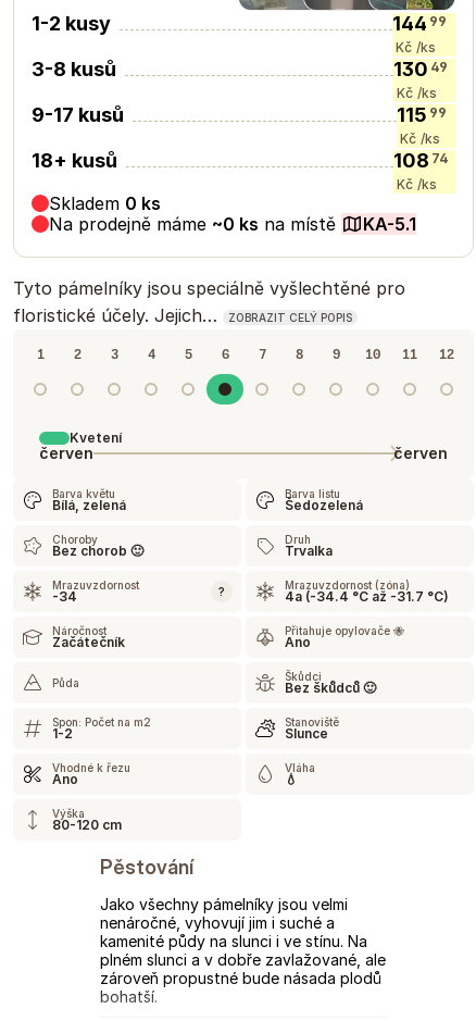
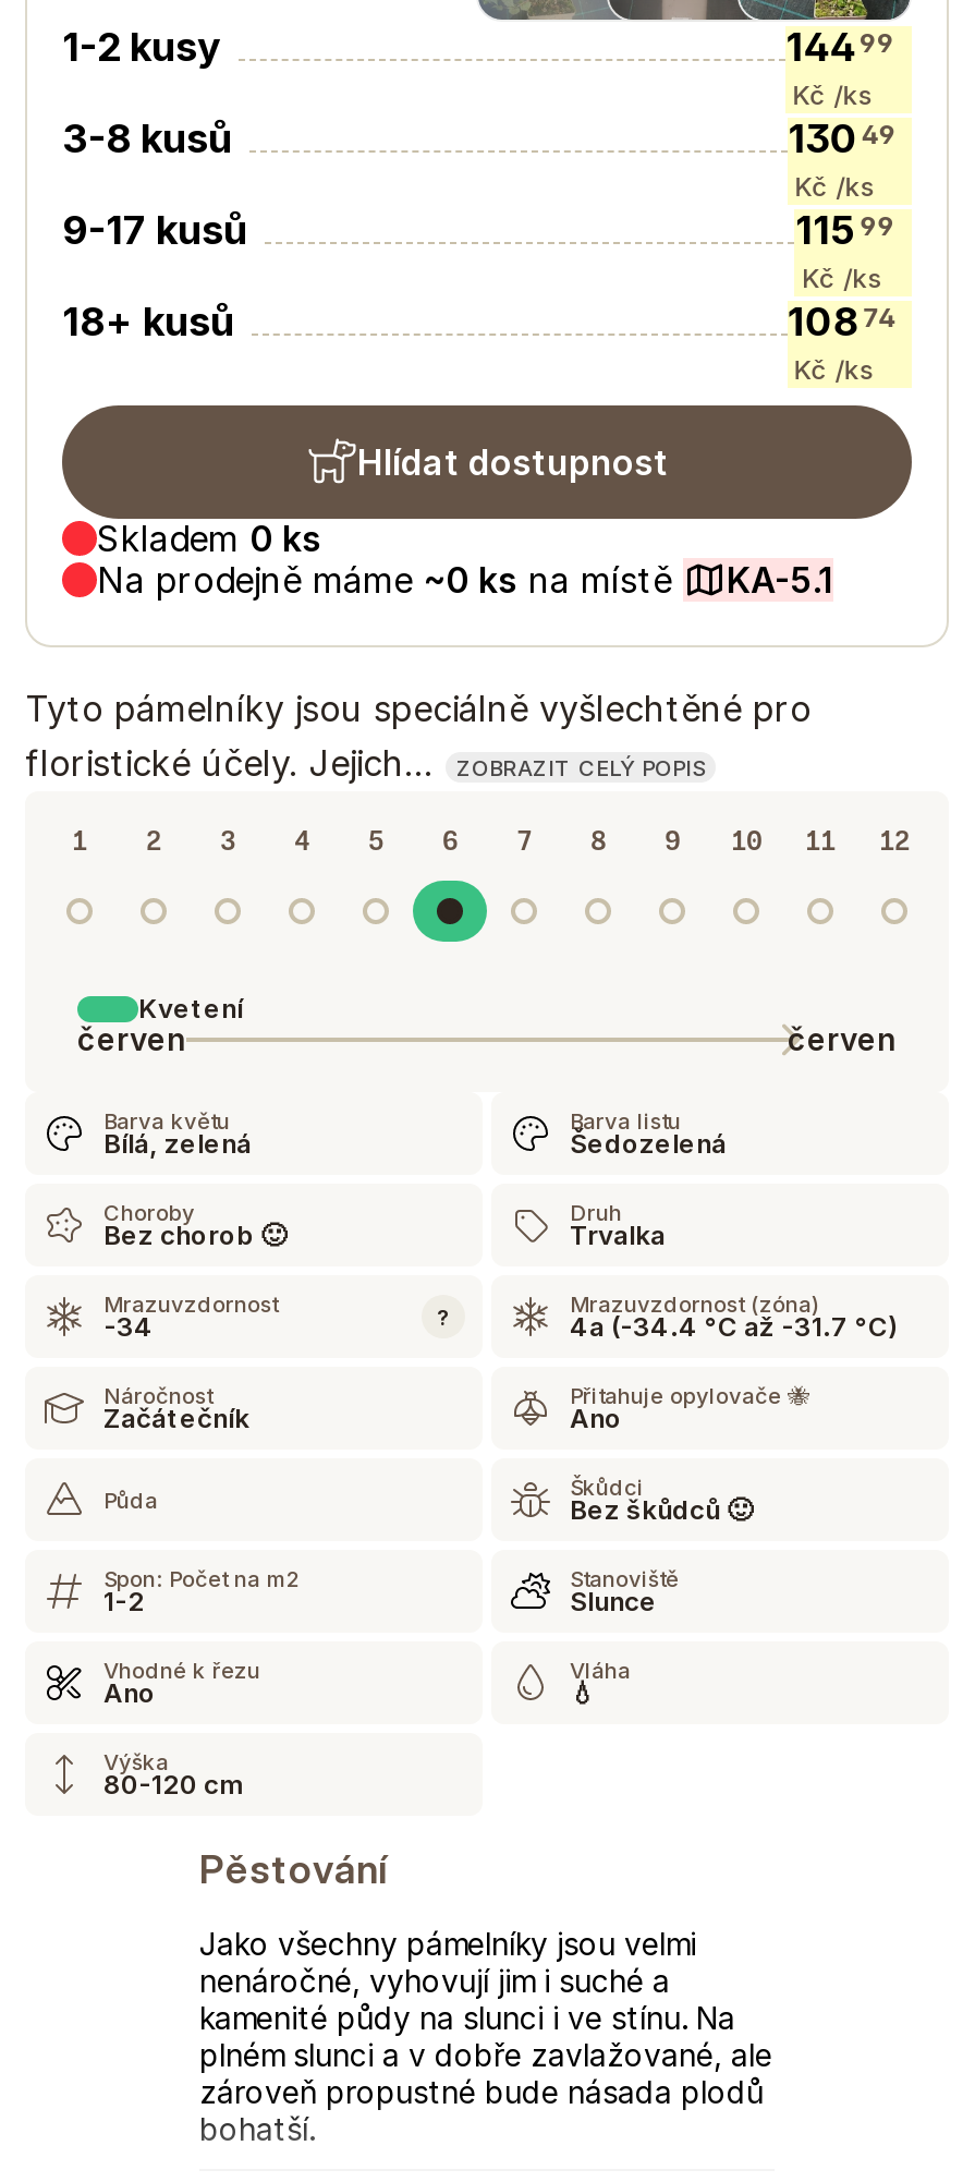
none -> [357,440,669,484] Hlídat dostupnost

